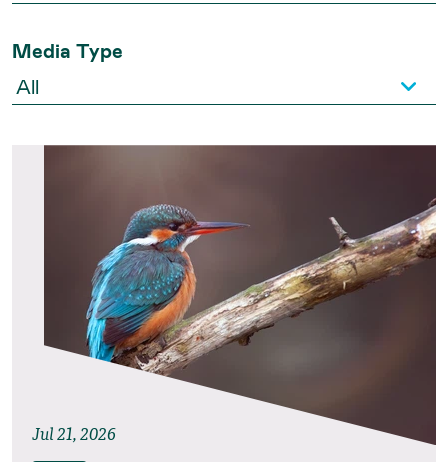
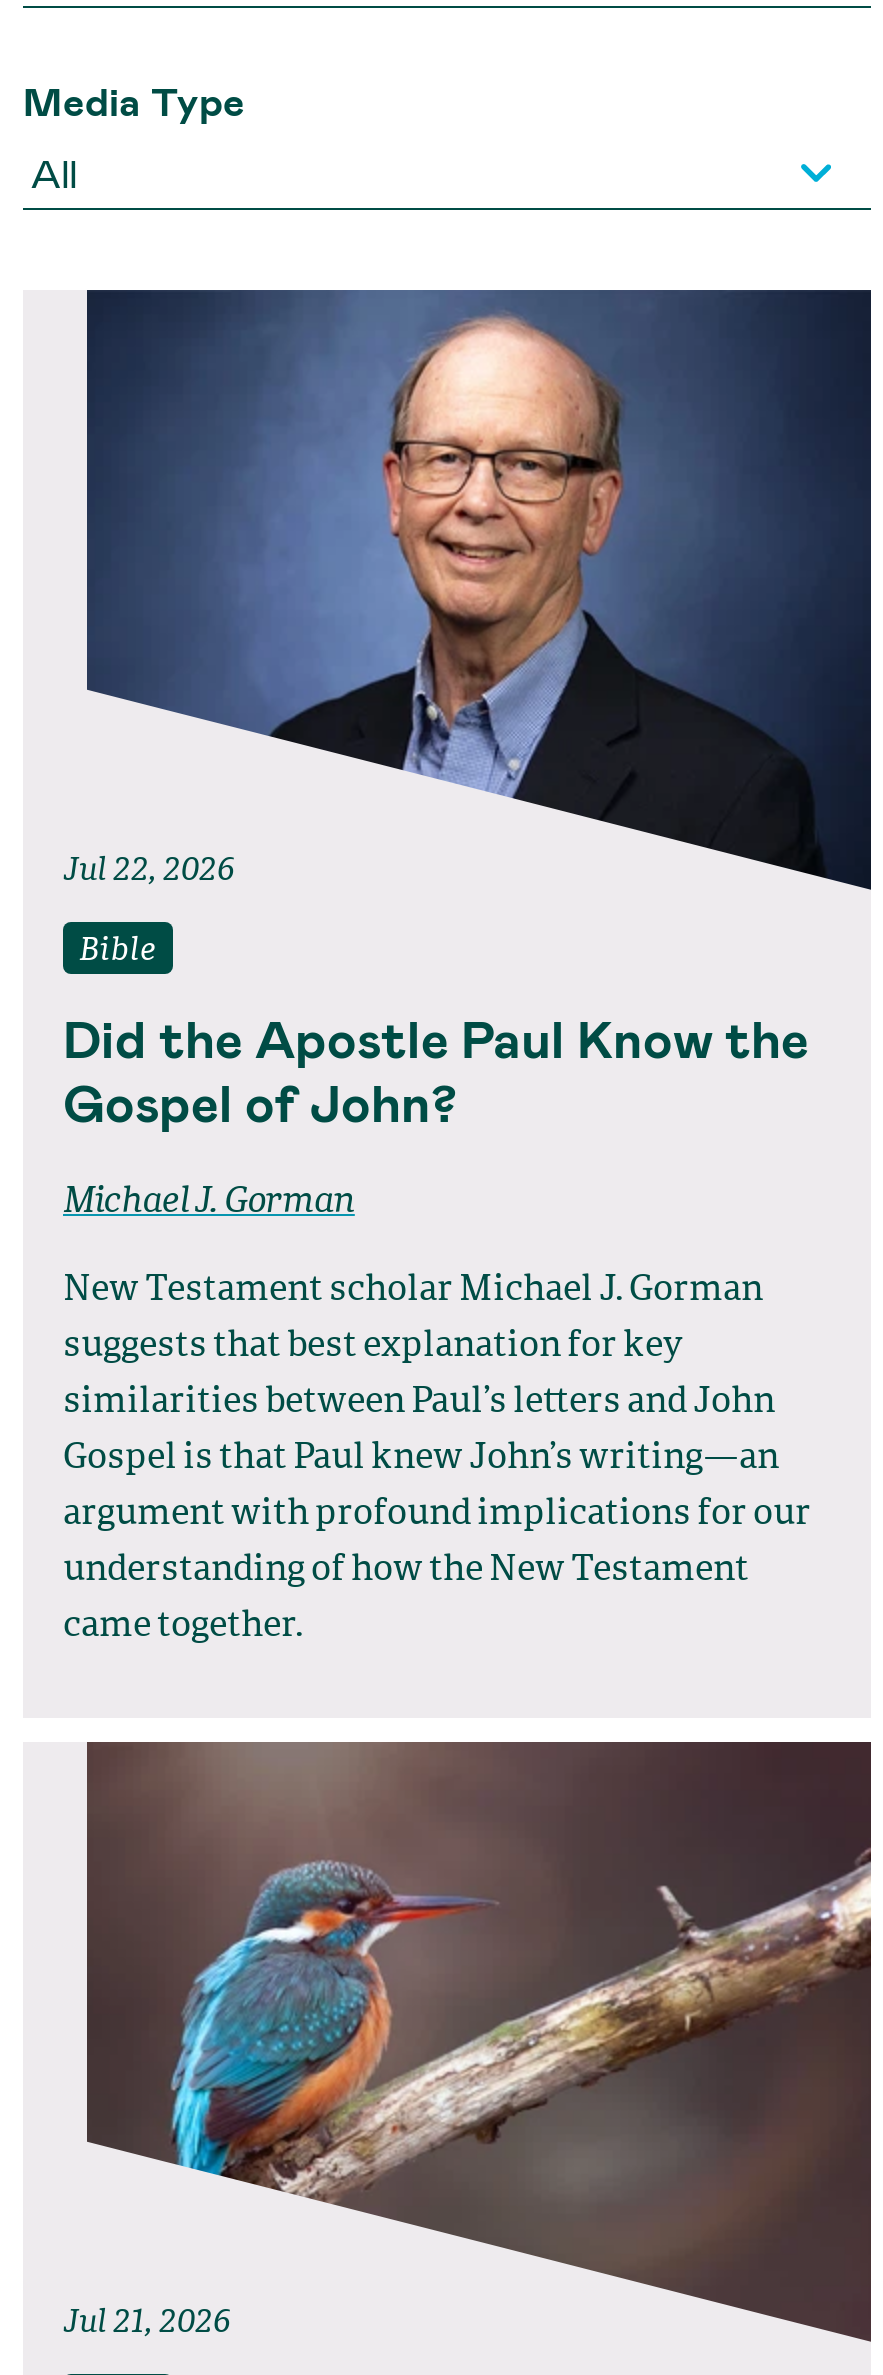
none -> [63,289,873,1644] [image] | Jul 22, 2026 | Bible | Did the Apostle Paul Know the | Gospel of John? | Michael J. Gorman | New Testament scholar Michael J. Gorman | suggests that best explanation for key | similarities between Paul’s letters and John | Gospel is that Paul knew John’s writing—an | argument with profound implications for our | understanding of how the New Testament | came together.

